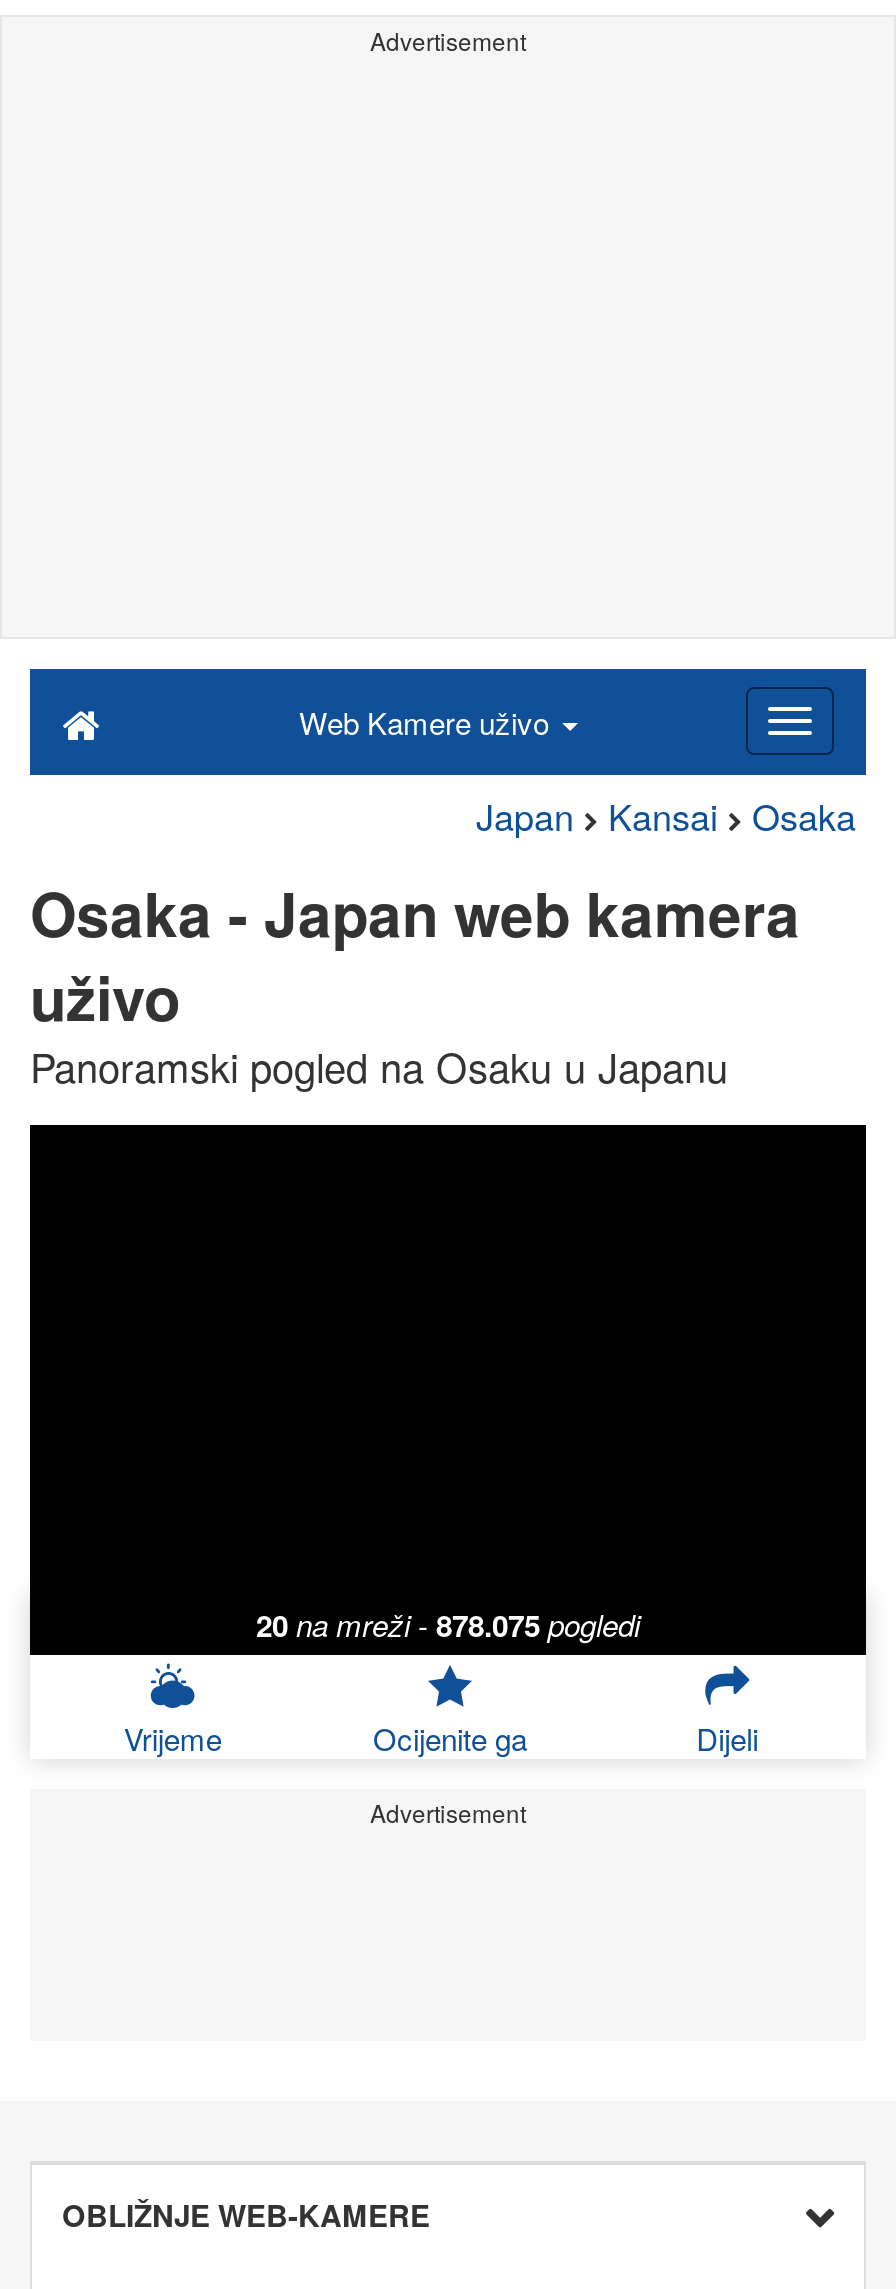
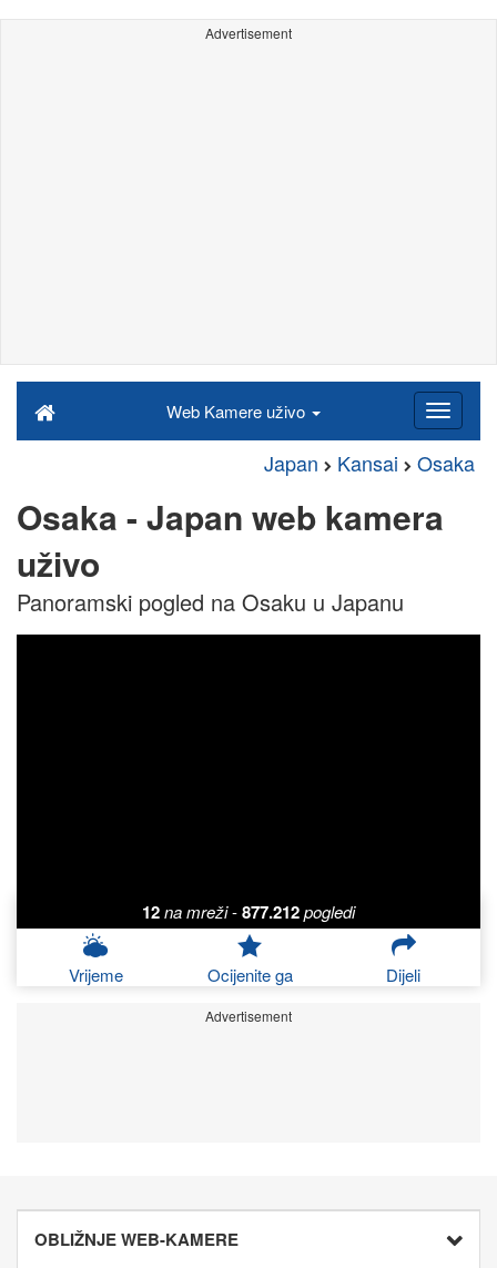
[256,1603,640,1647] 20 na mreži - 878.075 pogledi -> [142,900,355,924] 12 na mreži - 877.212 pogledi

